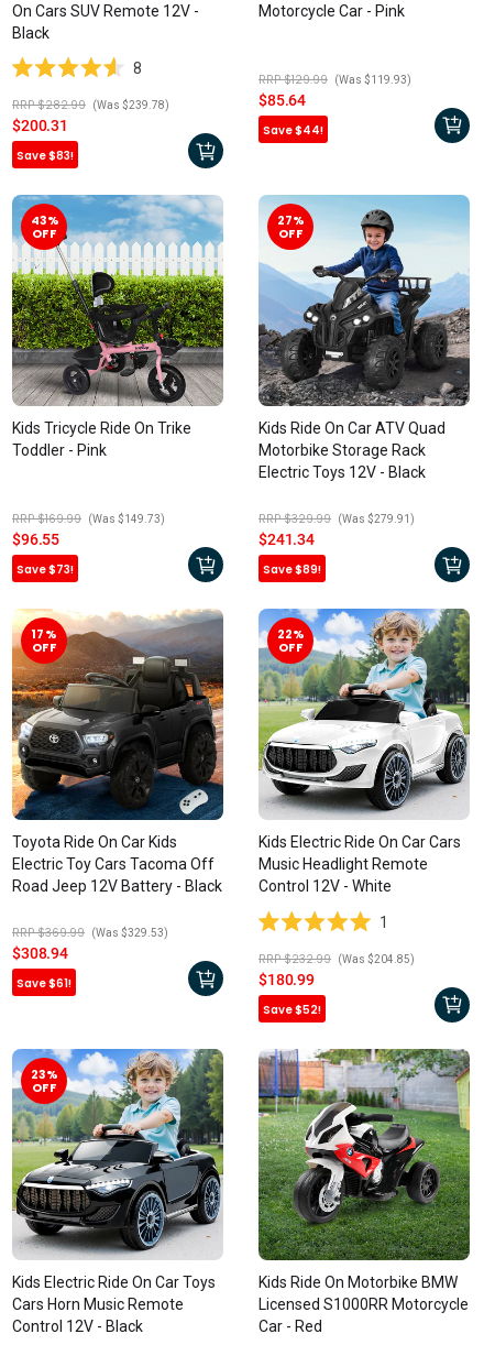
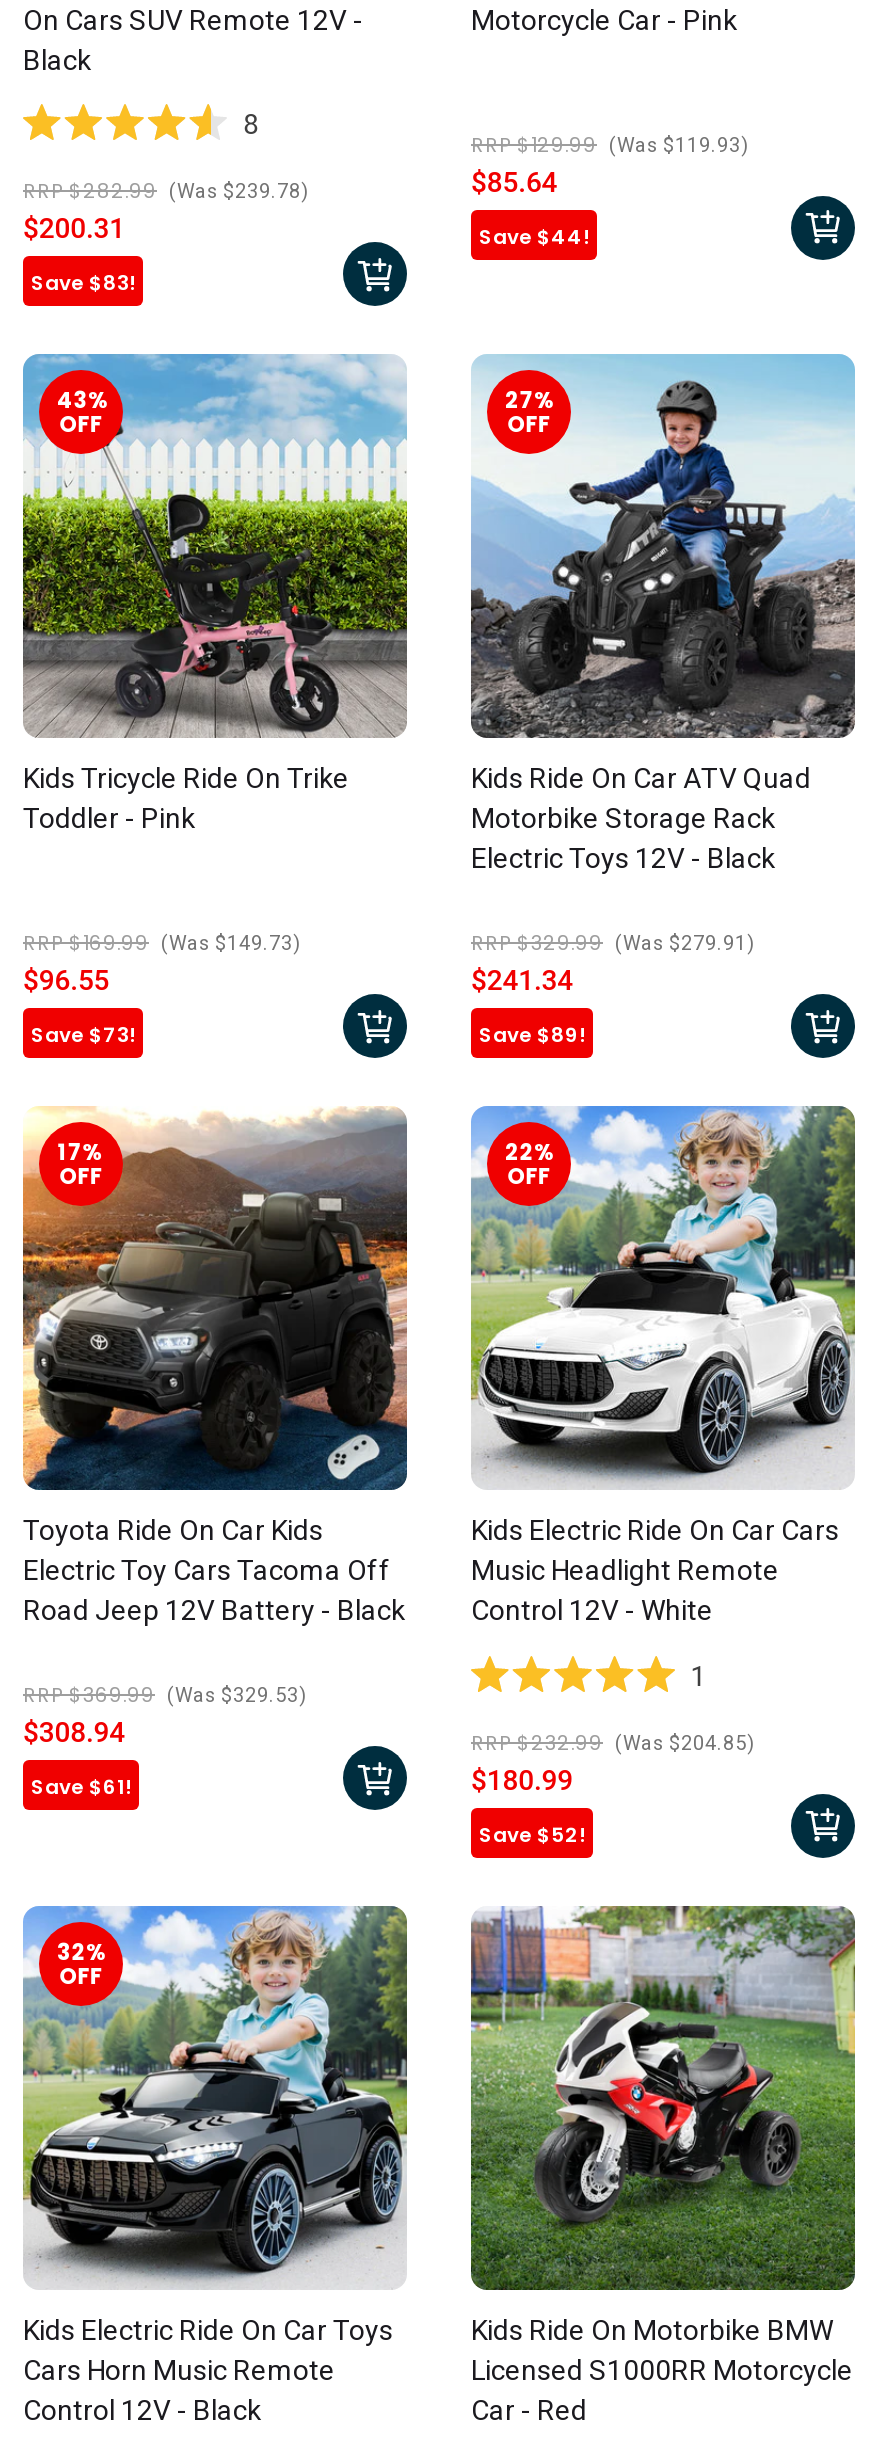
[31,1065,59,1083] 23% -> [57,1935,108,1967] 32%

